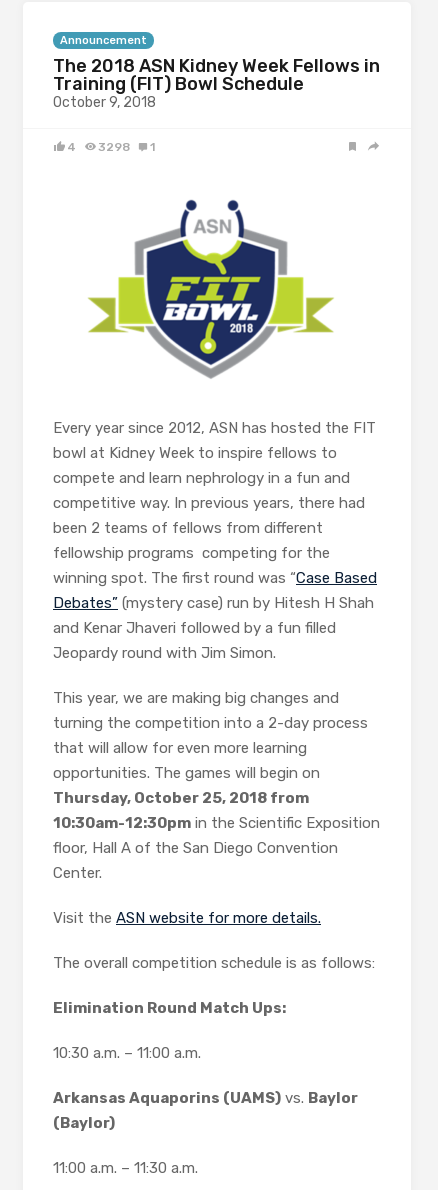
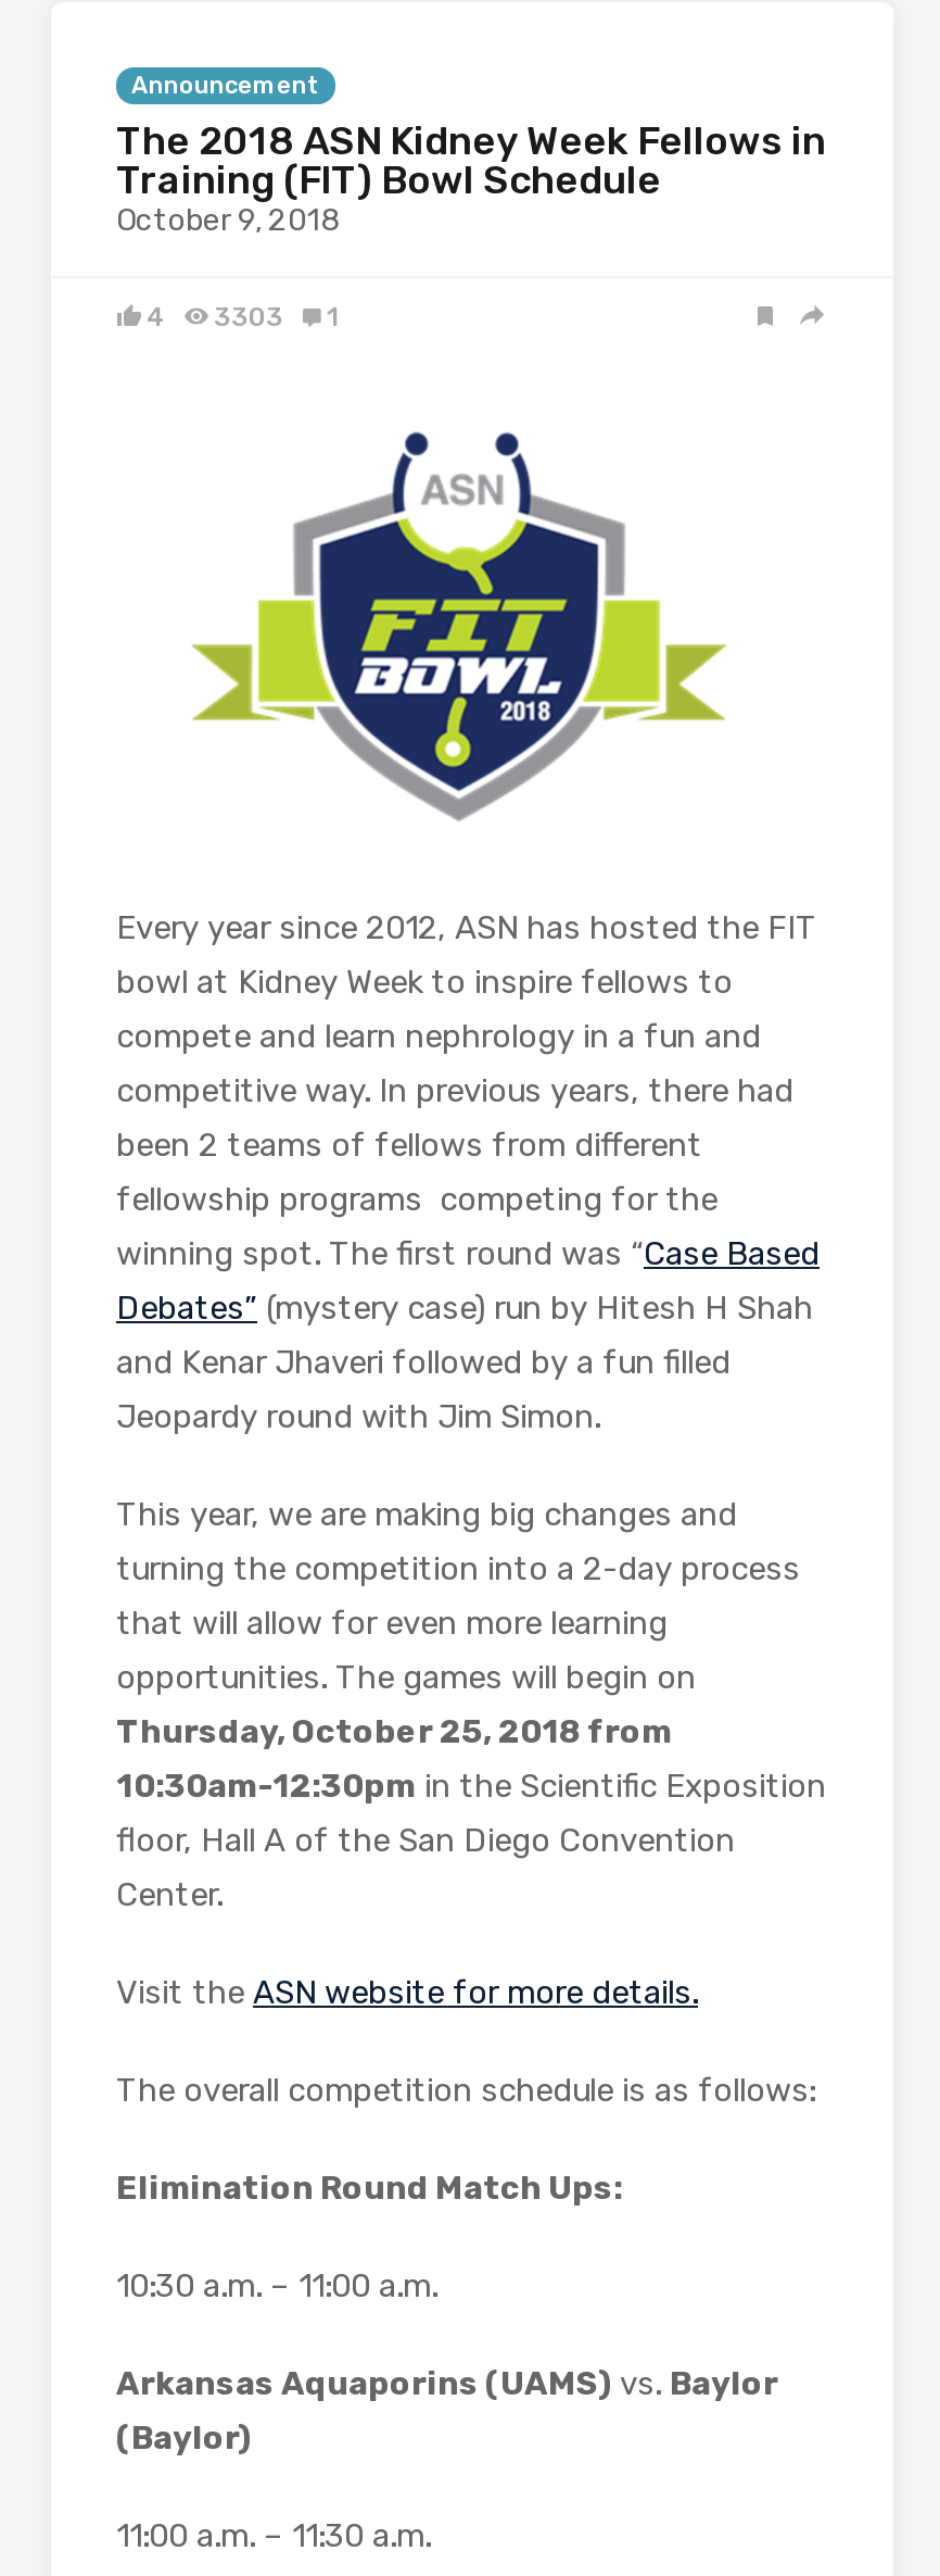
[67,140,155,154] 4 3298 1 -> [147,302,338,332] 4 3303 1

